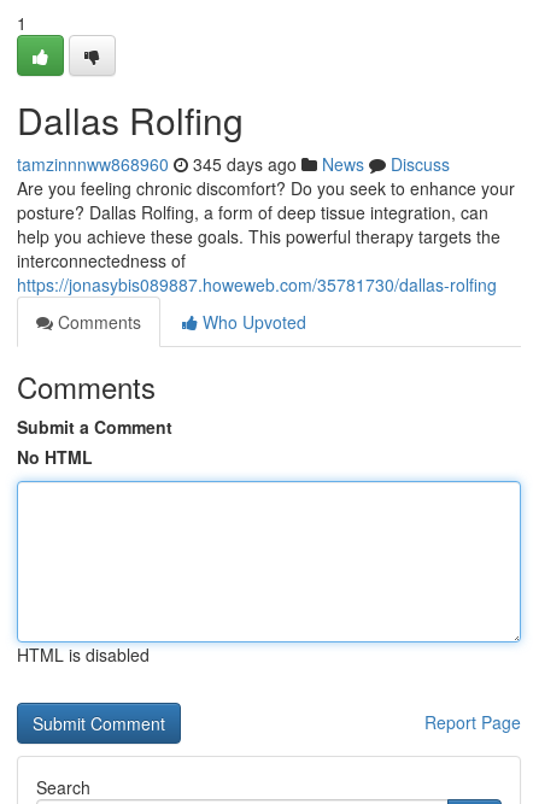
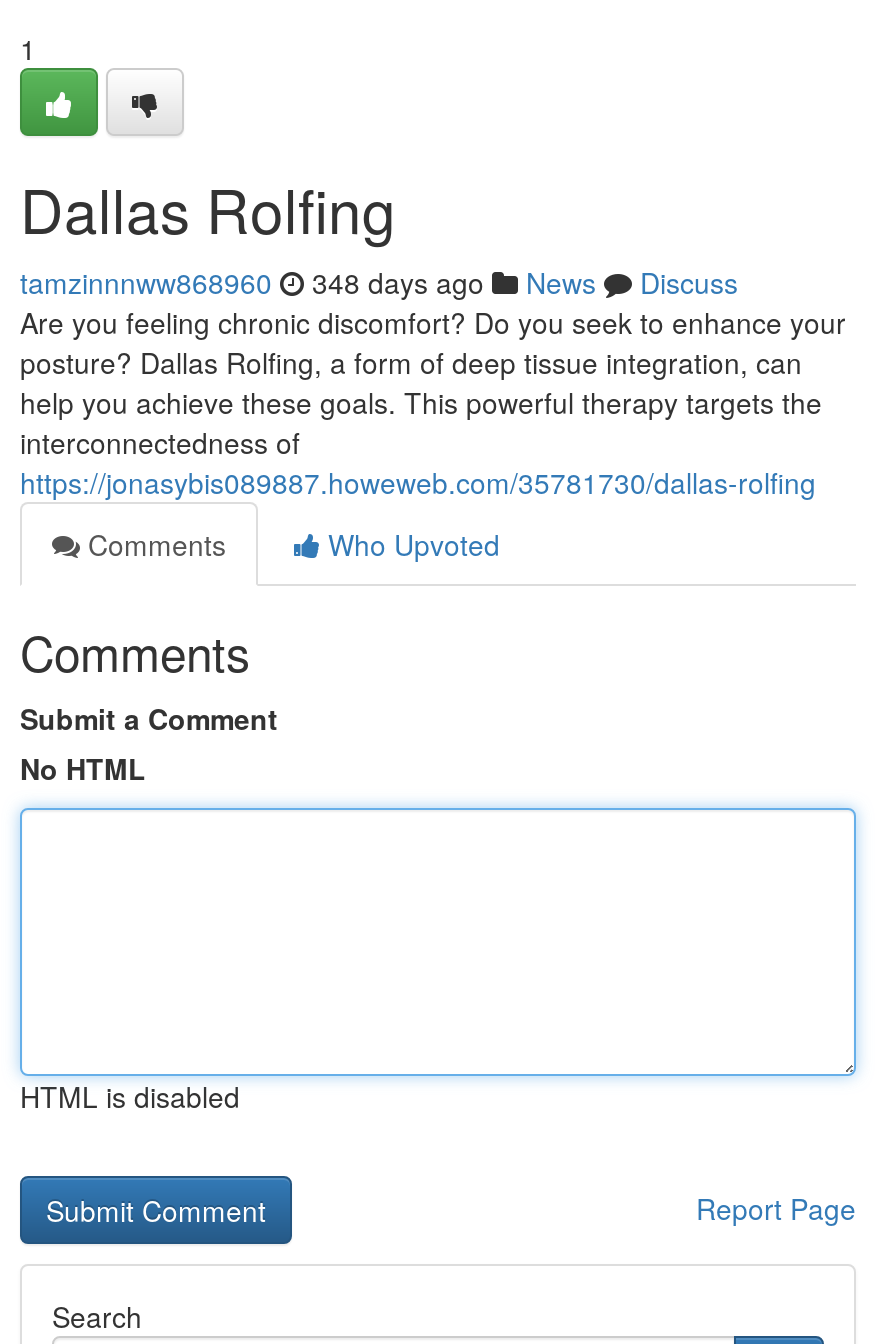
[17,152,450,176] tamzinnnww868960 345 days ago News Discuss -> [20,262,738,302] tamzinnnww868960 348 days ago News Discuss

